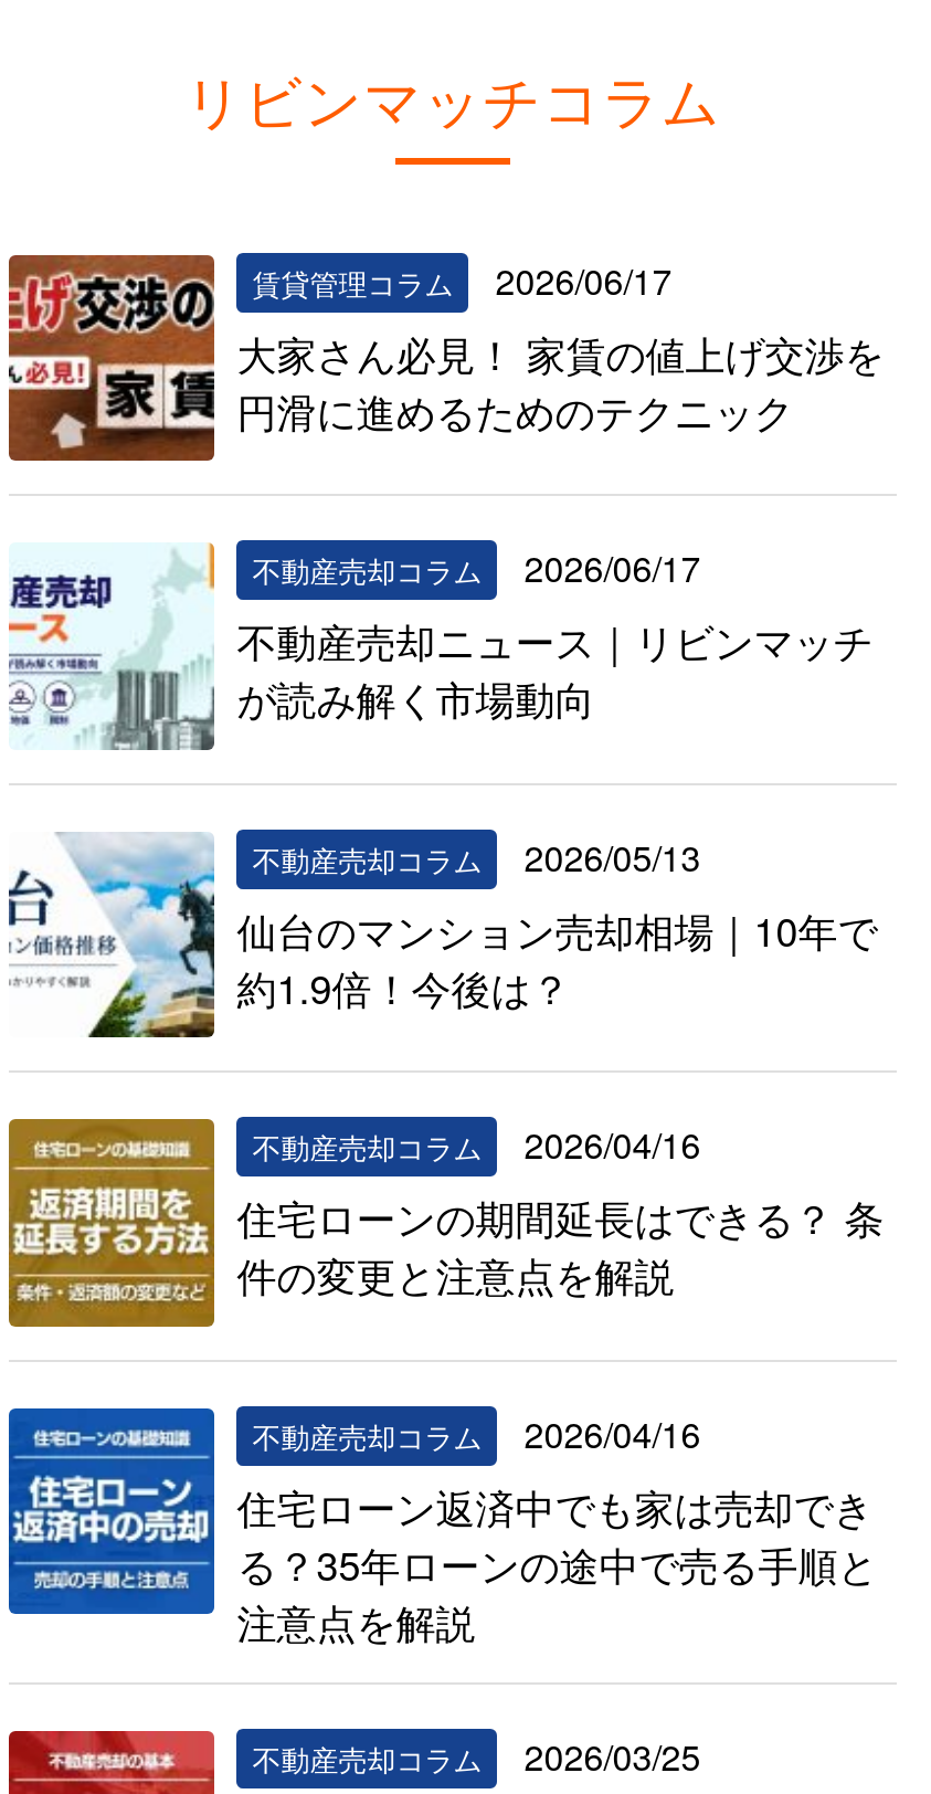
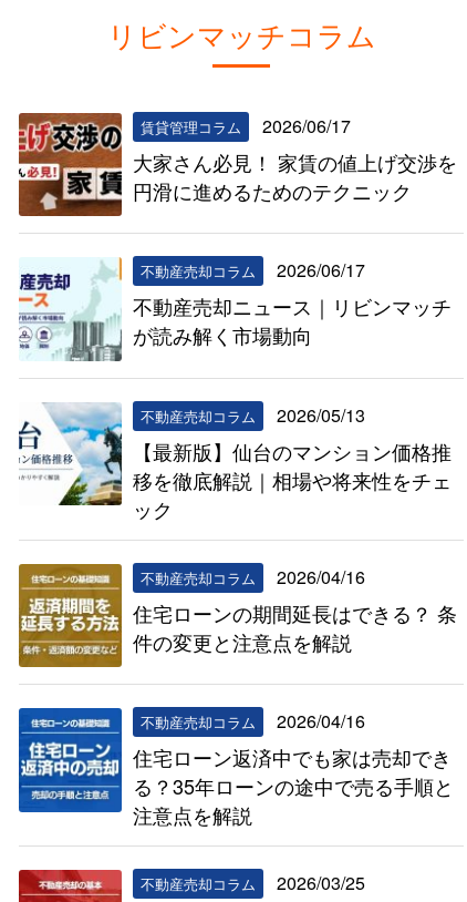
[237,900,877,1015] 仙台のマンション売却相場｜10年で | 約1.9倍！今後は？ -> [133,436,452,523] 【最新版】仙台のマンション価格推 | 移を徹底解説｜相場や将来性をチェ | ック

